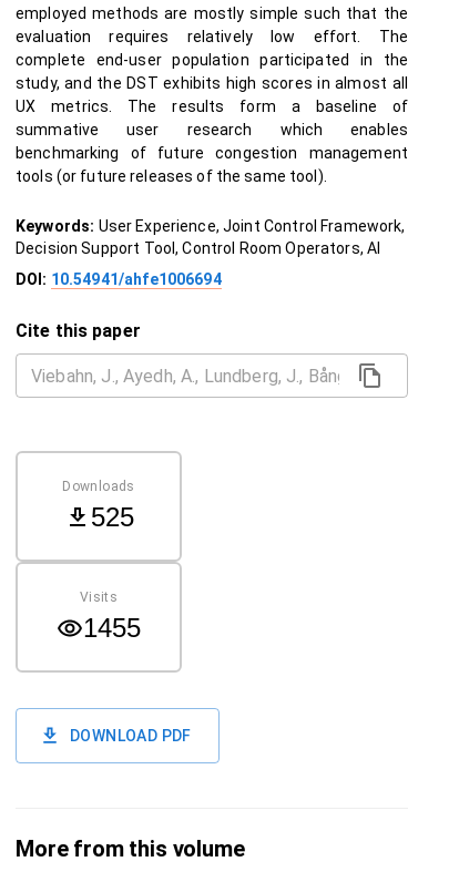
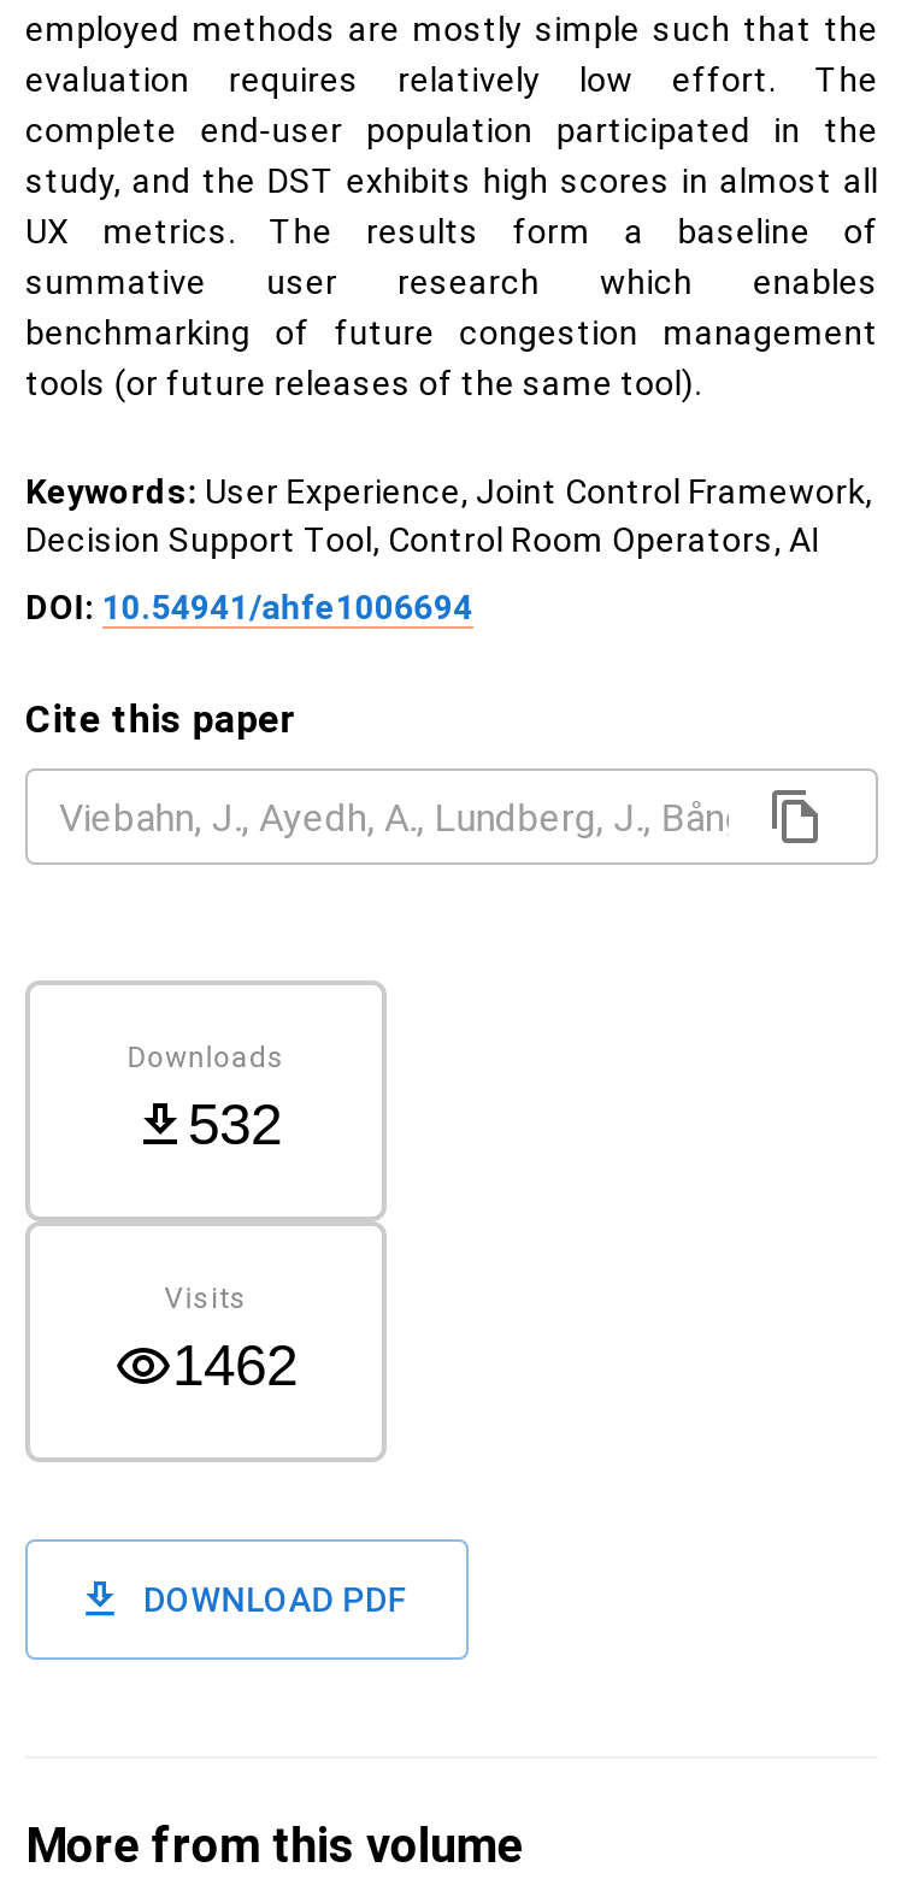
[90,501,134,531] 525 -> [188,1090,282,1155] 532
[83,612,141,642] 1455 -> [172,1331,298,1396] 1462

